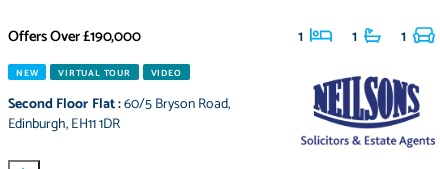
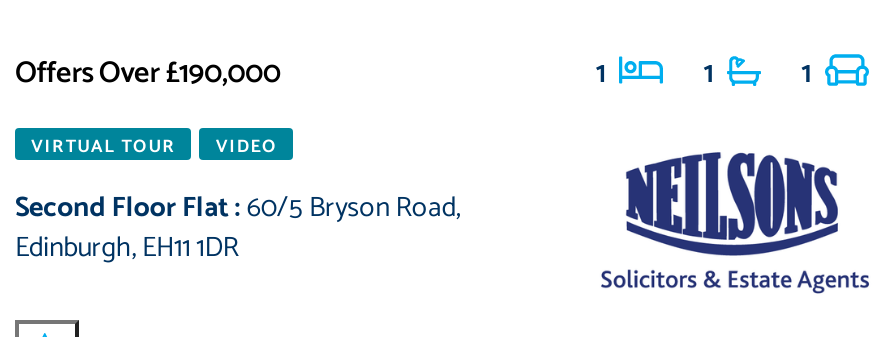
[16,66,38,81] NEW -> none

